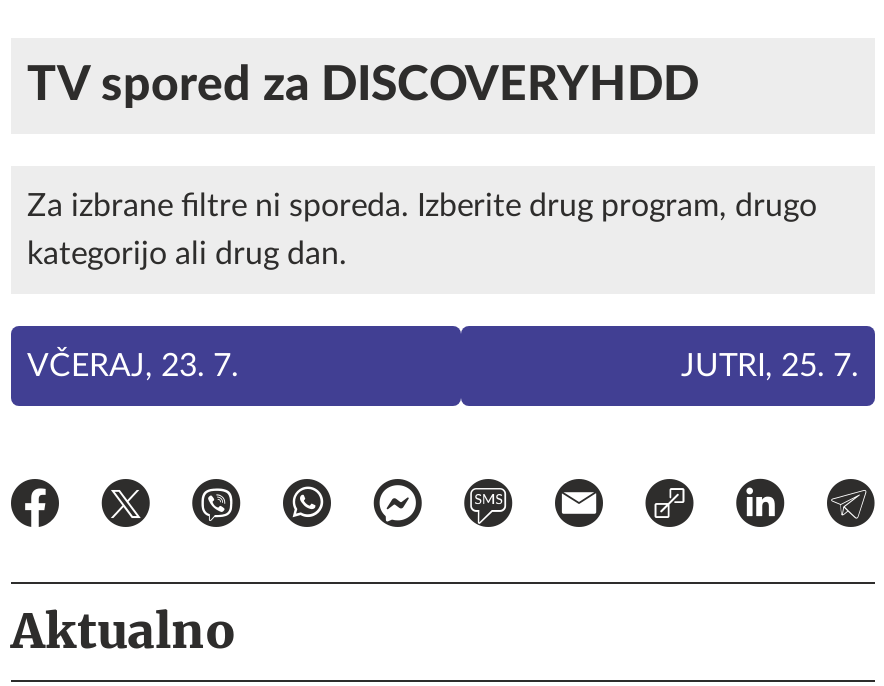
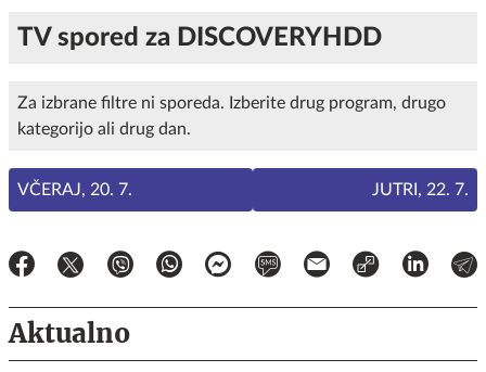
[27,350,239,382] VČERAJ, 23. 7. -> [17,181,132,198] VČERAJ, 20. 7.
[681,350,859,382] JUTRI, 25. 7. -> [372,181,469,198] JUTRI, 22. 7.

